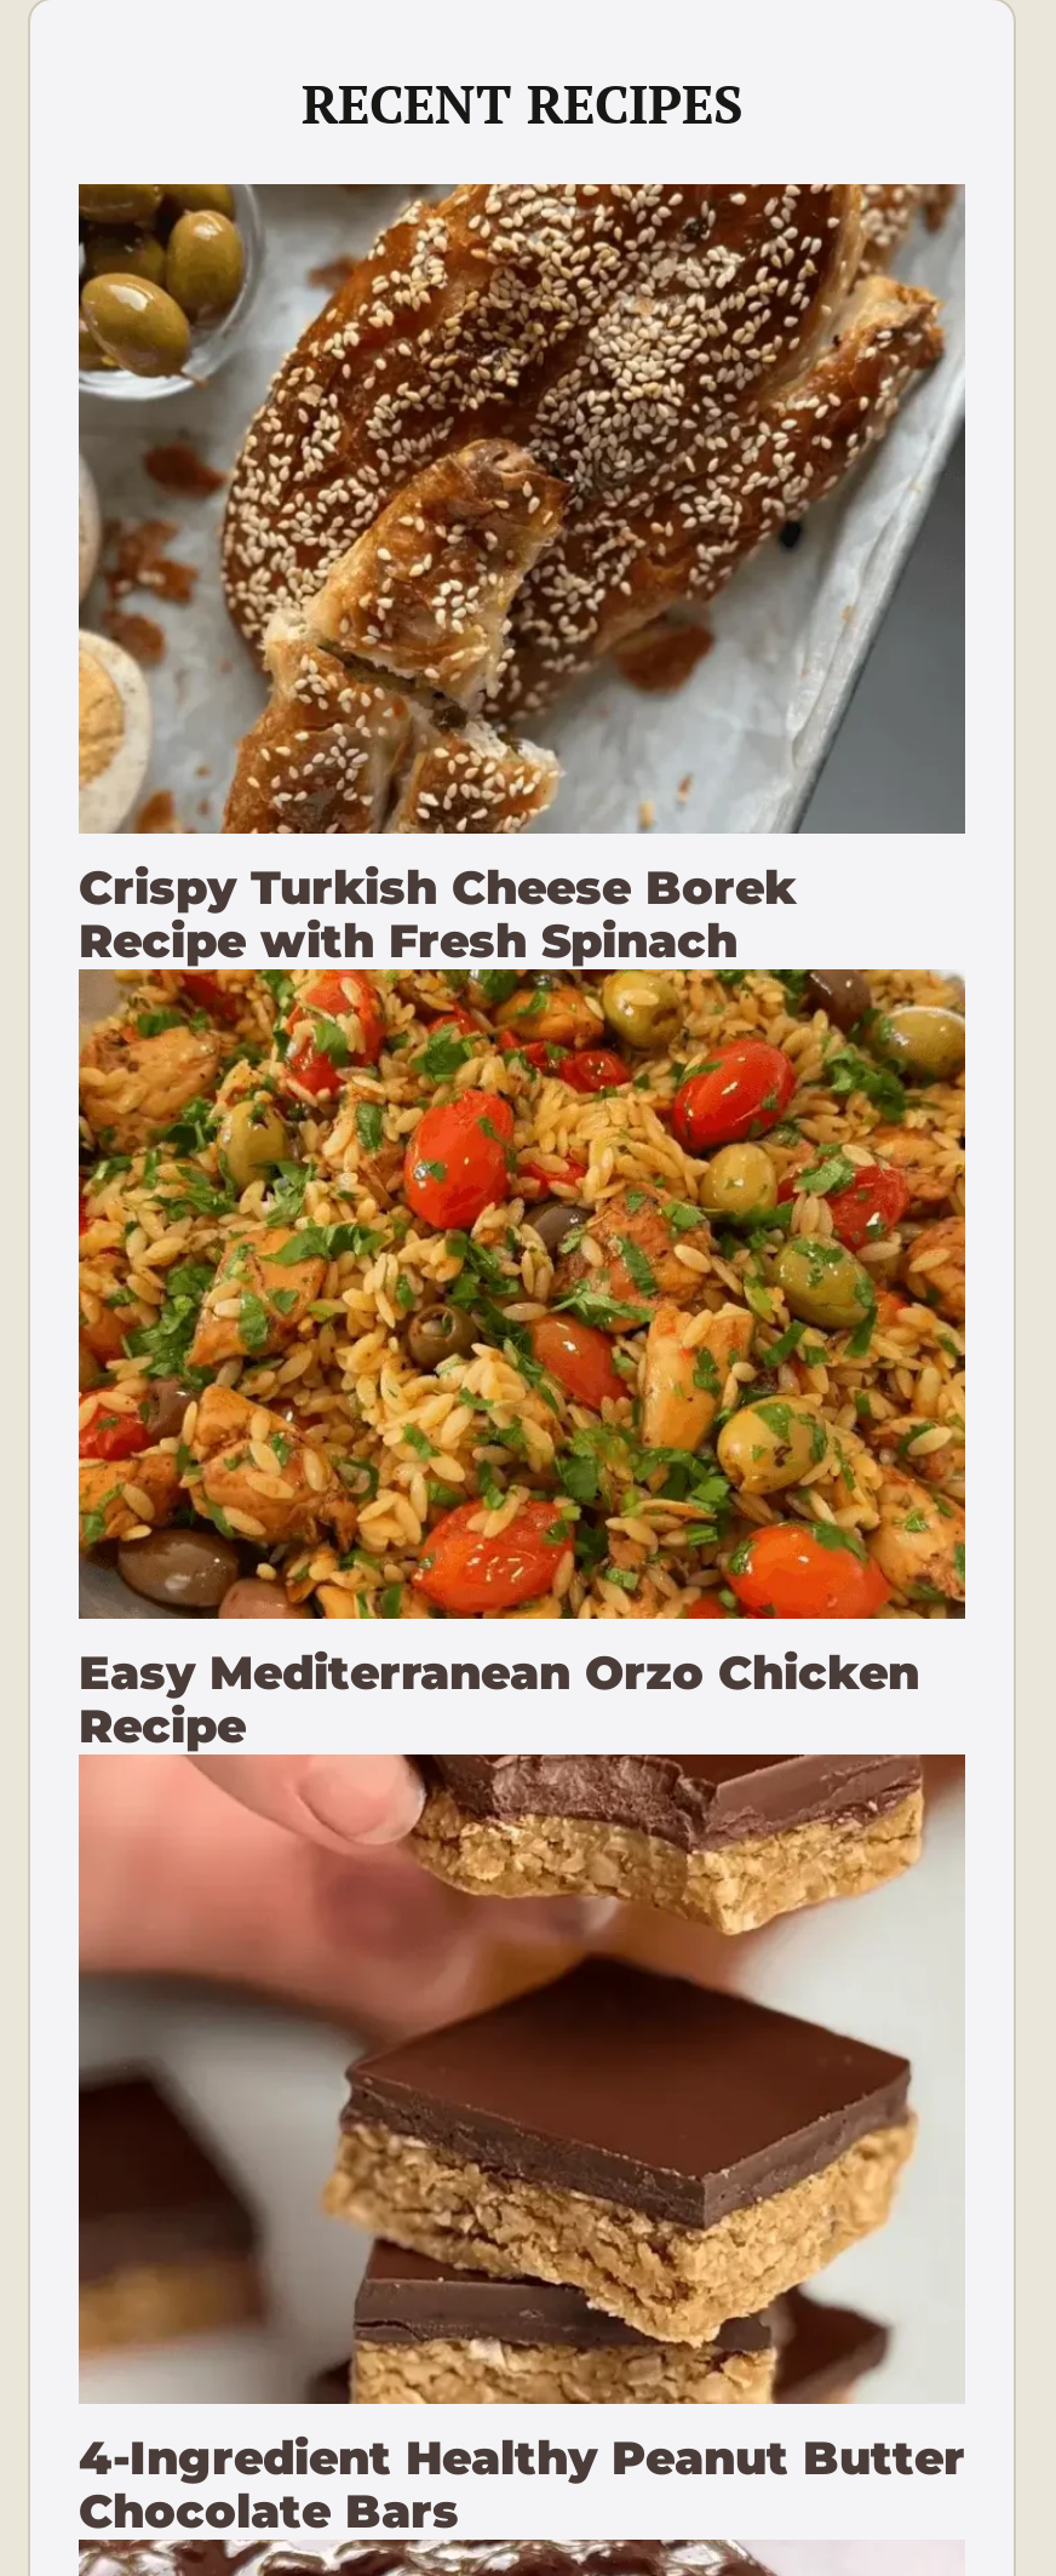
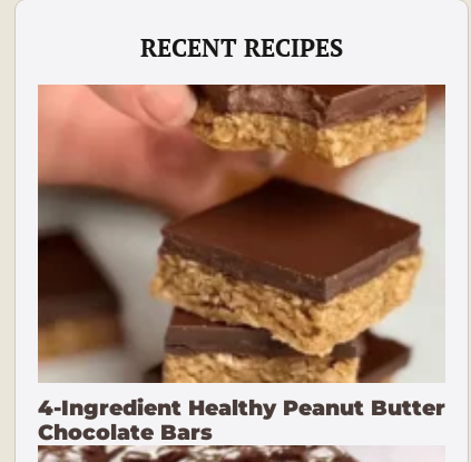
[76,182,968,970] [image] | Crispy Turkish Cheese Borek | Recipe with Fresh Spinach -> none
[76,967,968,1755] [image] | Easy Mediterranean Orzo Chicken | Recipe -> none

